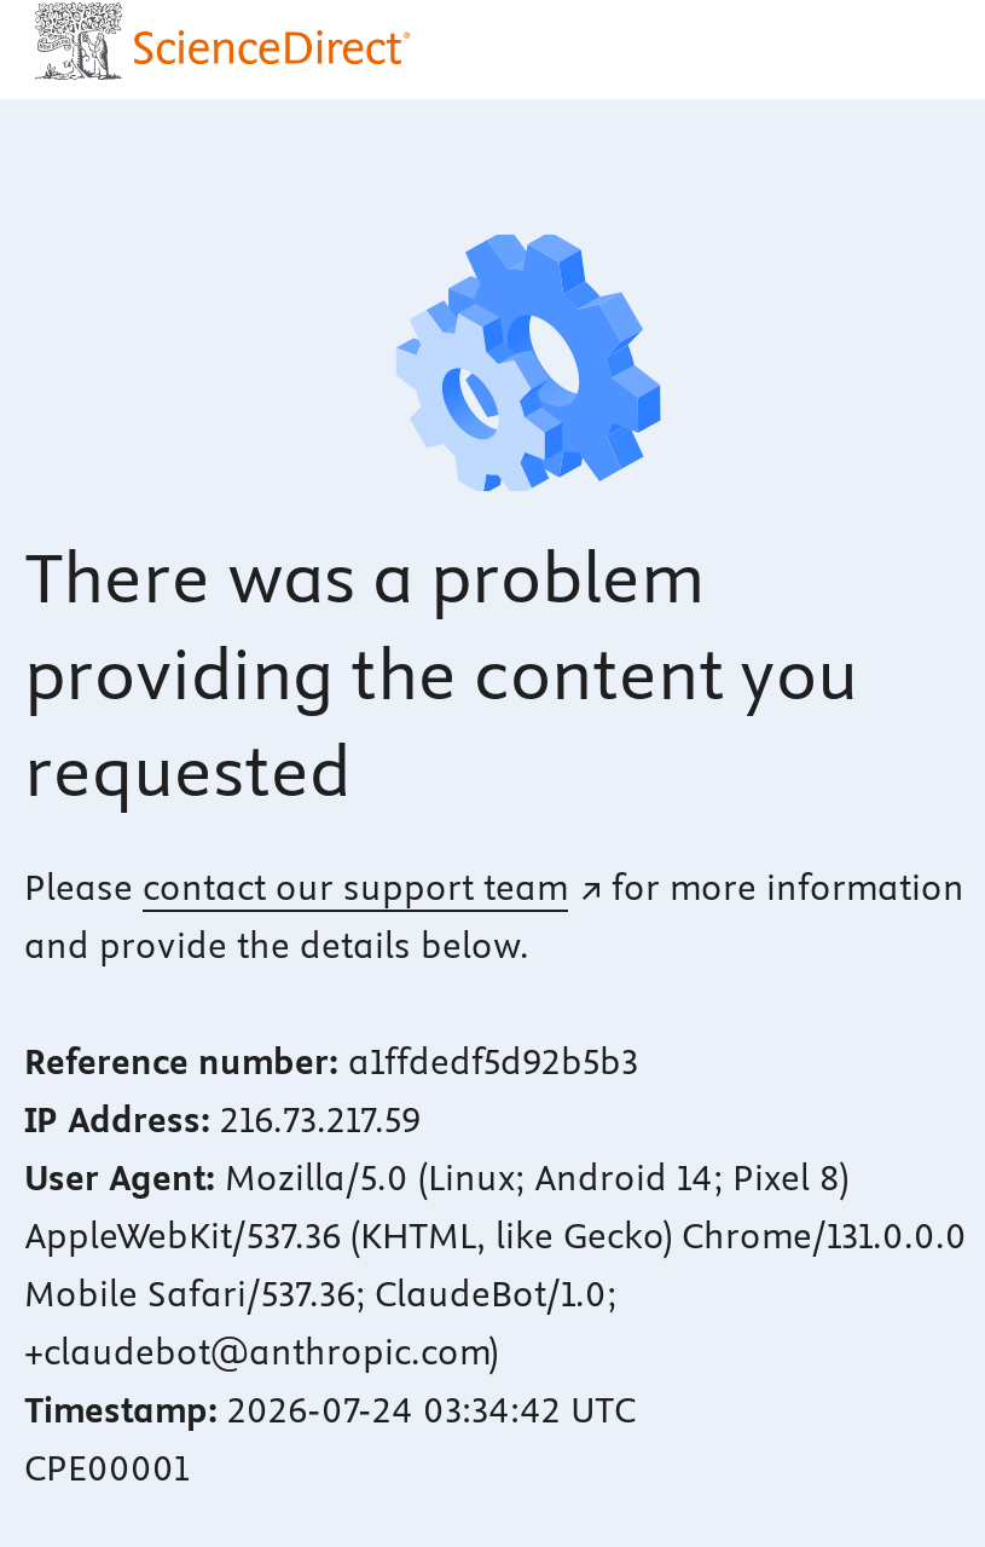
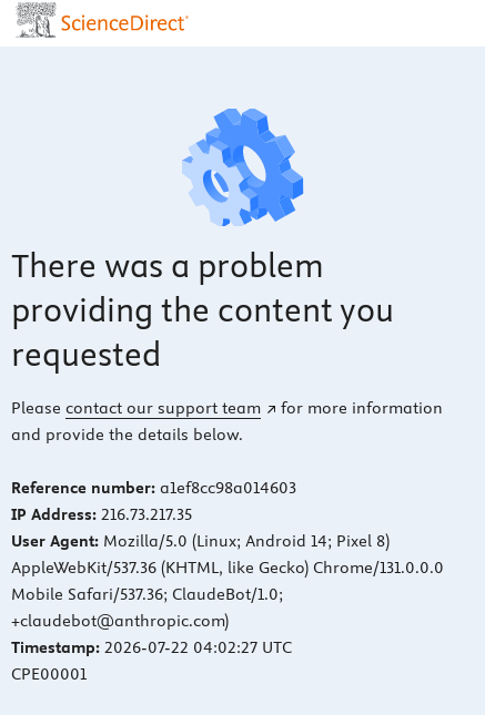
[24,1041,638,1085] Reference number: a1ffdedf5d92b5b3 -> [11,478,296,498] Reference number: a1ef8cc98a014603
[24,1099,421,1143] IP Address: 216.73.217.59 -> [11,505,192,525] IP Address: 216.73.217.35
[24,1390,636,1433] Timestamp: 2026-07-24 03:34:42 UTC -> [11,638,292,658] Timestamp: 2026-07-22 04:02:27 UTC

